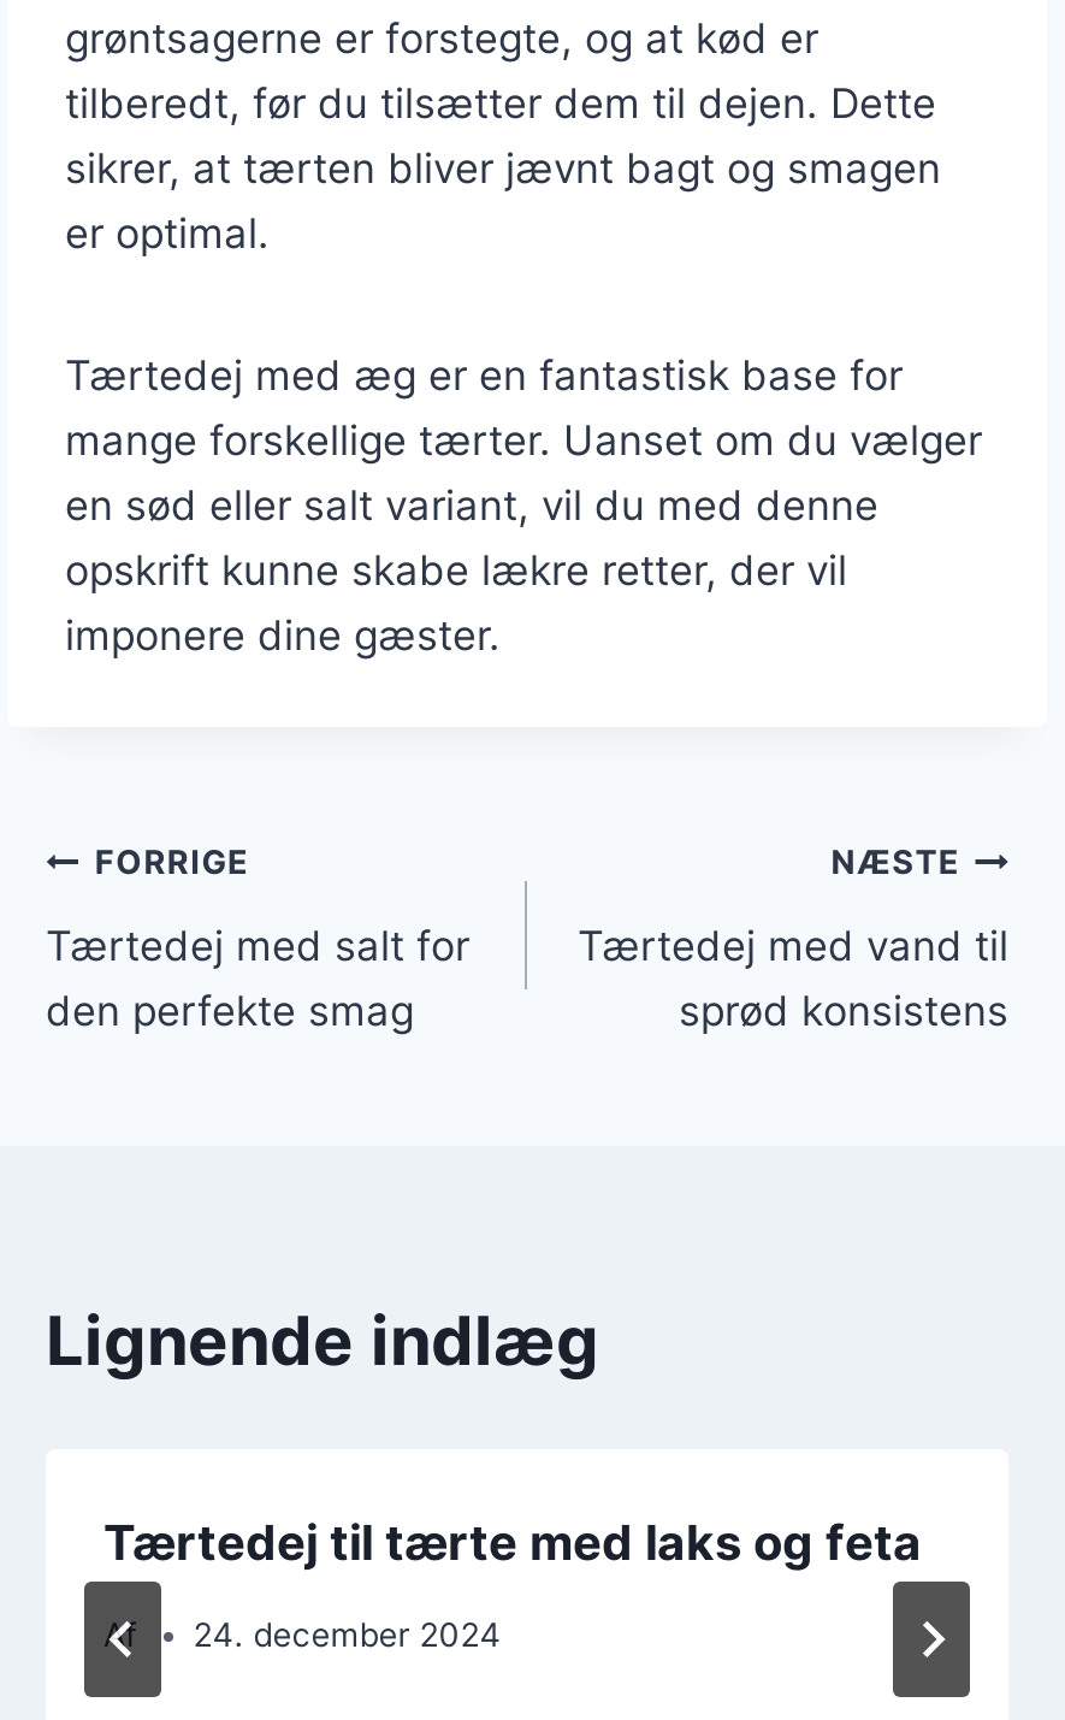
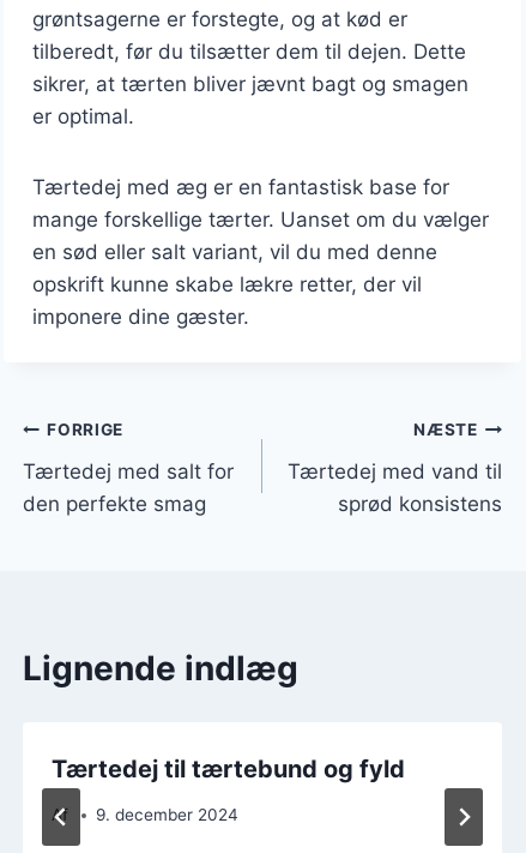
[103,1513,922,1571] Tærtedej til tærte med laks og feta -> [52,754,405,783] Tærtedej til tærtebund og fyld
[193,1616,501,1654] 24. december 2024 -> [96,805,239,824] 9. december 2024

